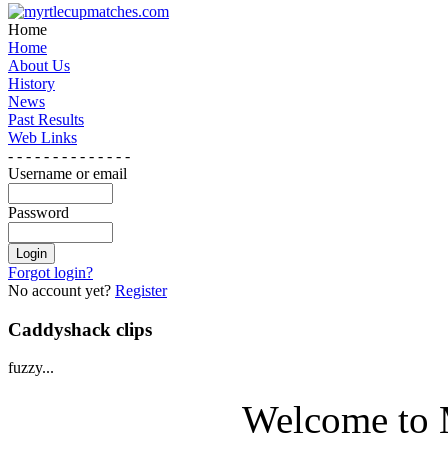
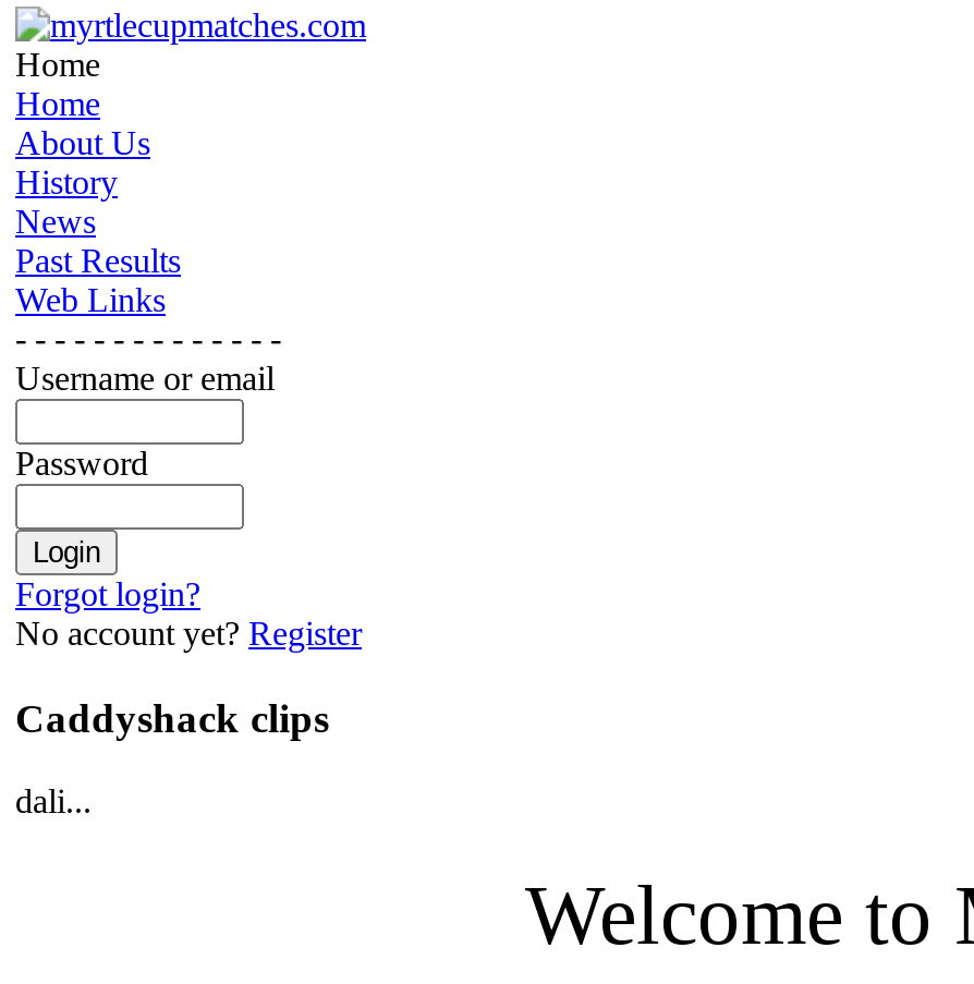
[8,359,54,376] fuzzy... -> [15,783,92,820] dali...

